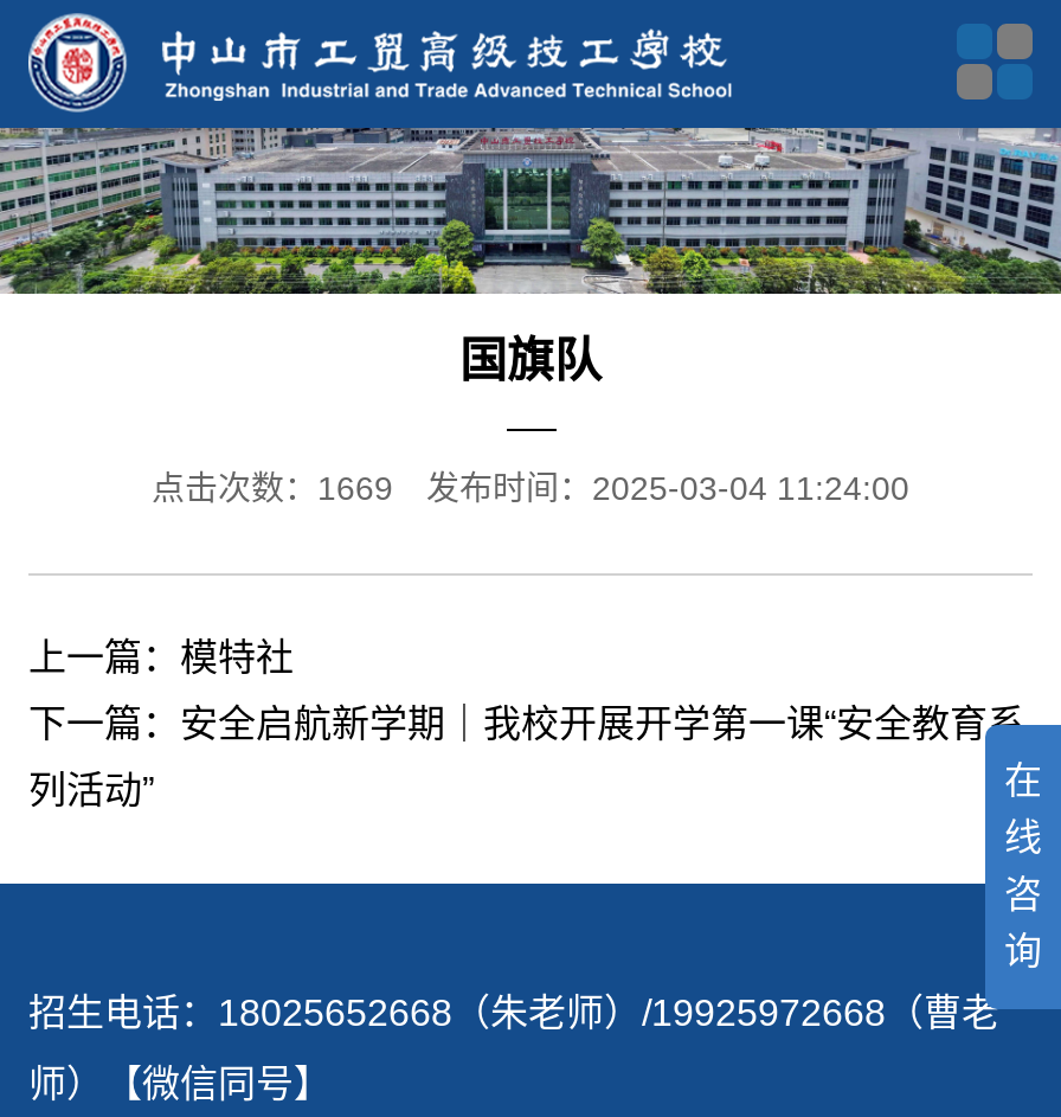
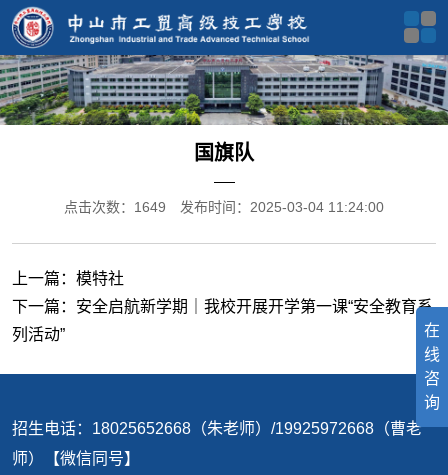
[152,470,909,508] 点击次数：1669 发布时间：2025-03-04 11:24:00 -> [64,199,384,215] 点击次数：1649 发布时间：2025-03-04 11:24:00

